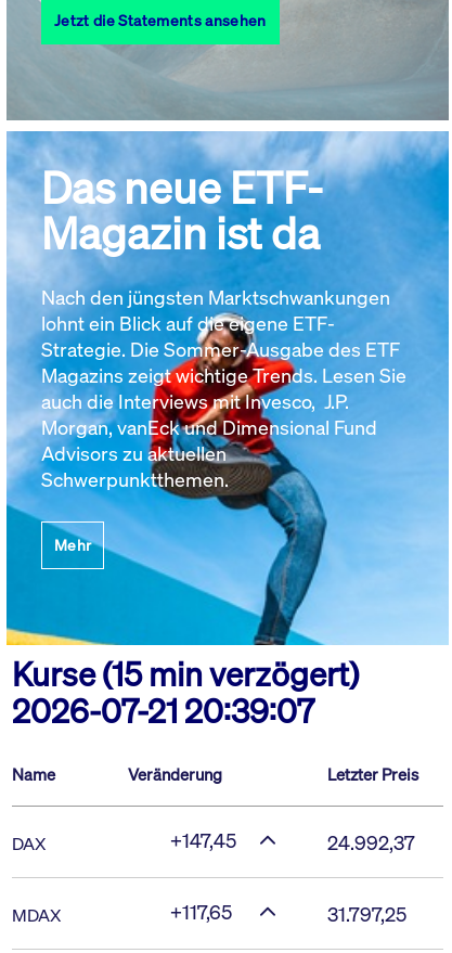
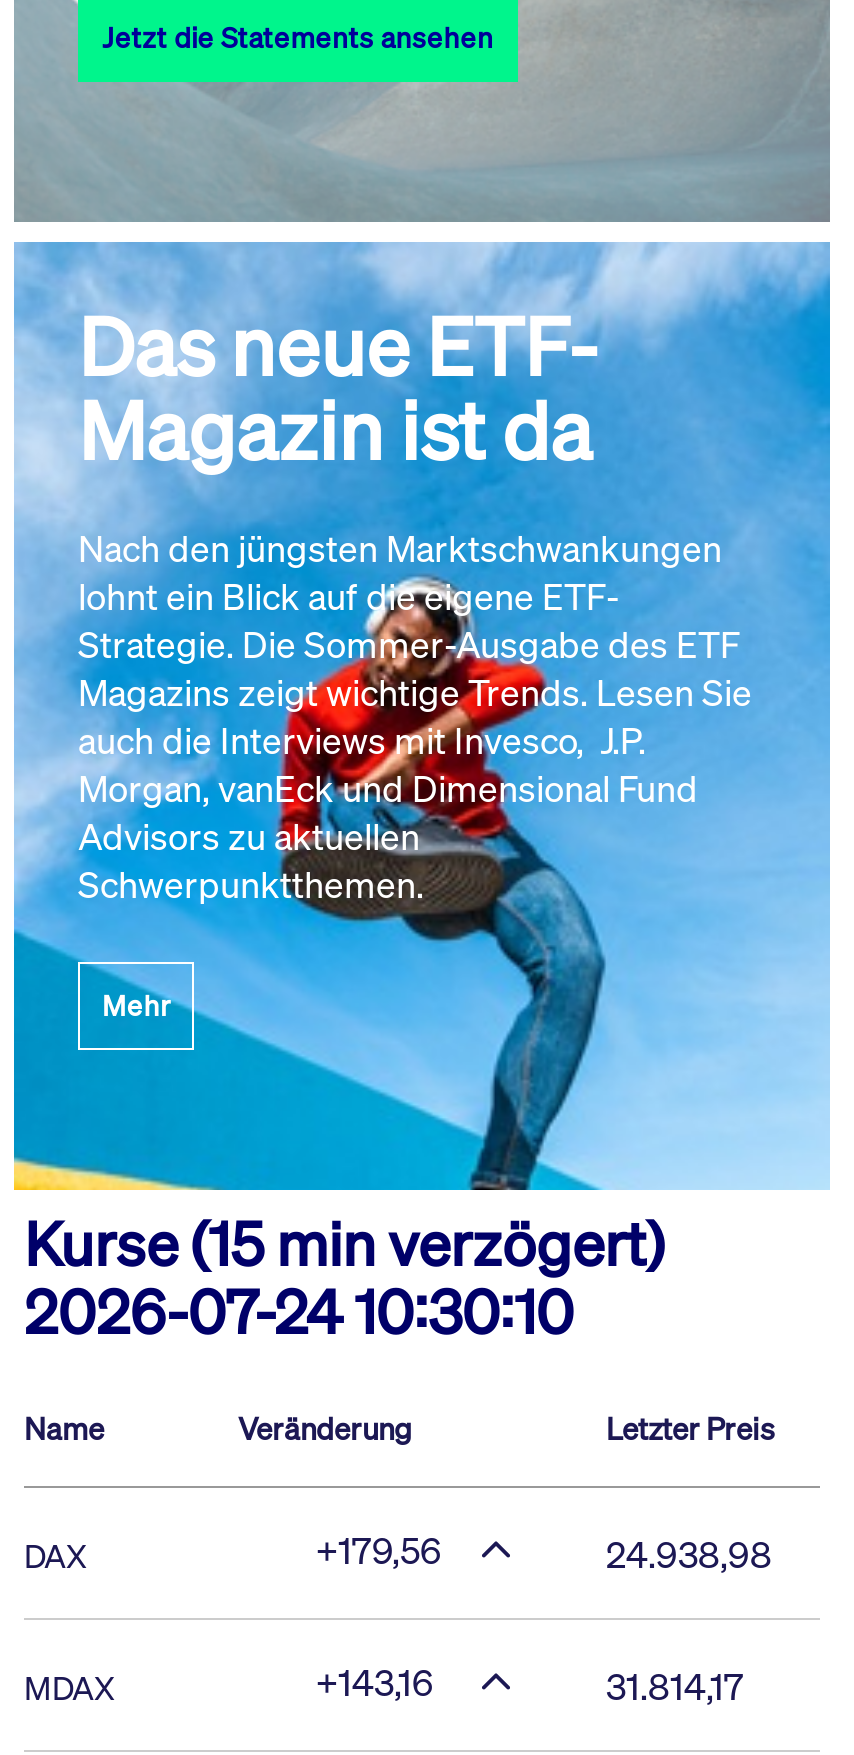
[12,690,314,733] 2026-07-21 20:39:07 -> [24,1272,574,1352] 2026-07-24 10:30:10
[170,827,236,853] +147,45 -> [316,1526,442,1574] +179,56
[327,829,415,855] 24.992,37 -> [606,1530,772,1578] 24.938,98
[170,899,232,925] +117,65 -> [316,1658,434,1706] +143,16
[327,901,406,927] 31.797,25 -> [606,1662,744,1710] 31.814,17

